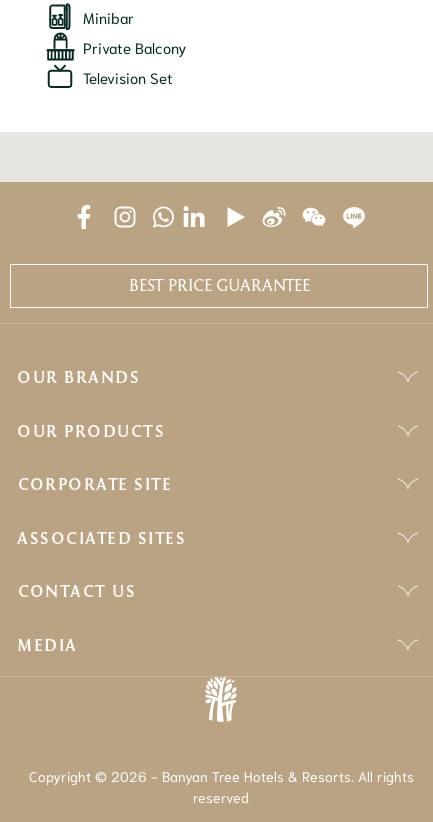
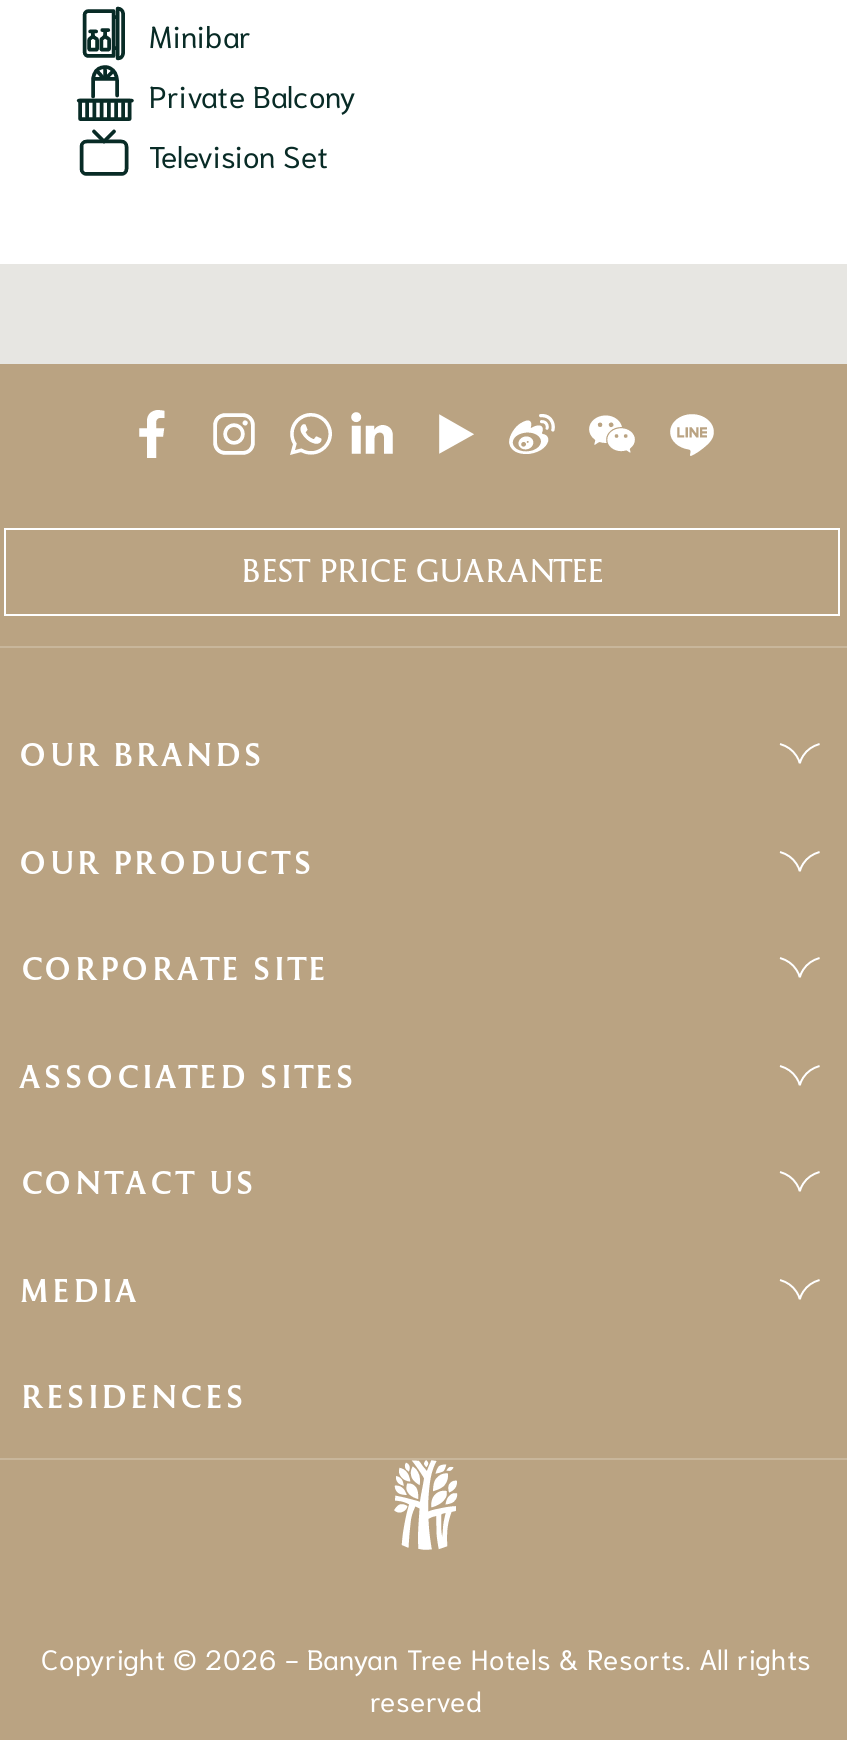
none -> [21,1376,247,1416] RESIDENCES

